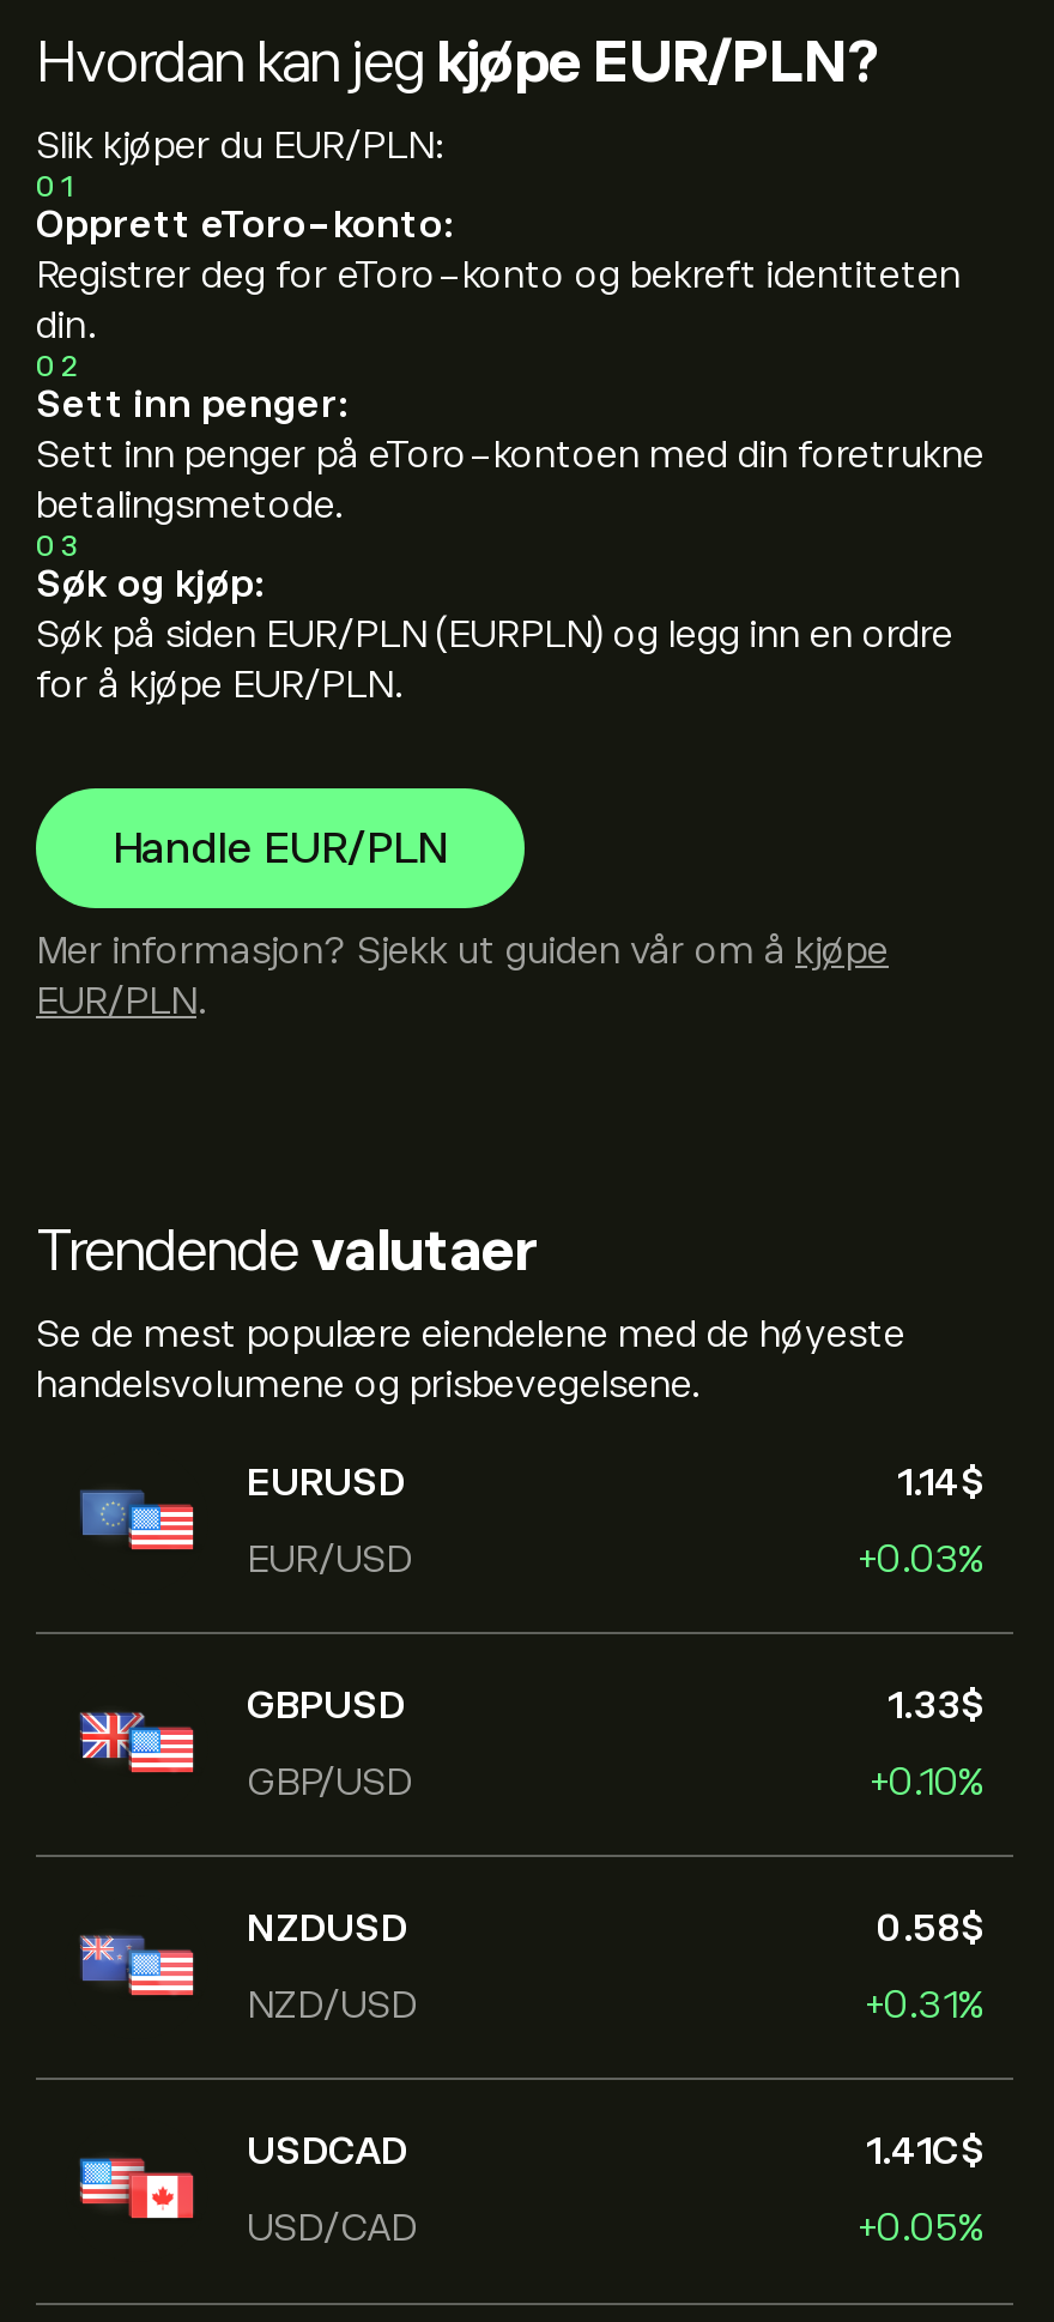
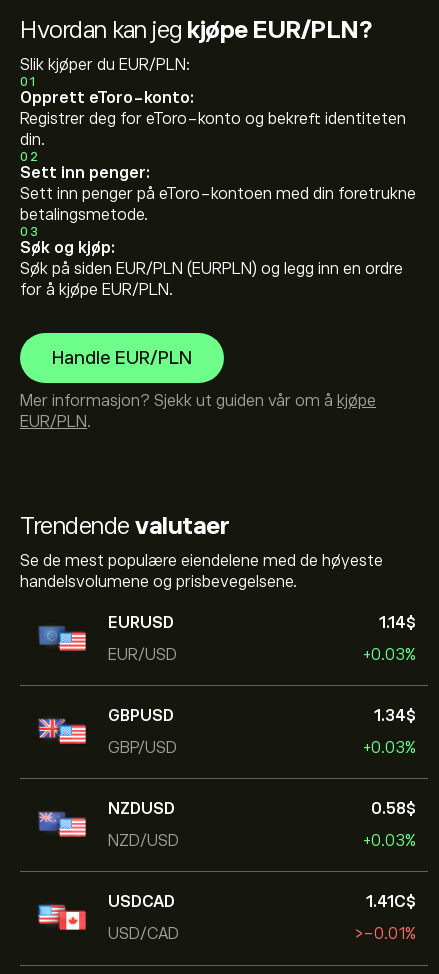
[886,1683,985,1727] 1.33$ -> [374,706,416,724] 1.34$
[870,1760,985,1803] +0.10% -> [363,738,416,756] +0.03%
[865,1983,985,2026] +0.31% -> [363,831,416,849] +0.03%
[858,2206,985,2249] +0.05% -> [355,924,416,942] >-0.01%

